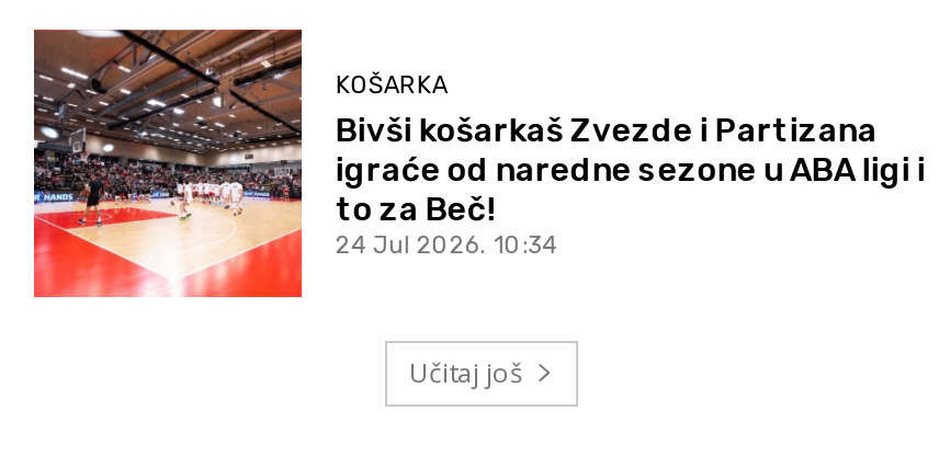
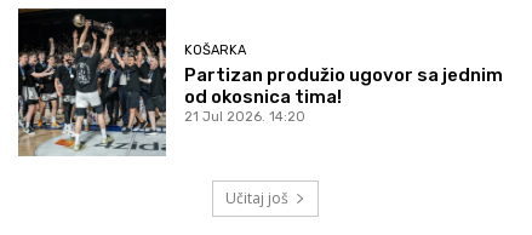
[32,10,926,299] [image] | Bivši košarkaš Zvezde i Partizana | igraće od naredne sezone u ABA ligi i | to za Beč! | 24 Jul 2026. 10:34 -> [17,7,503,156] [image] | Partizan produžio ugovor sa jednim | od okosnica tima! | 21 Jul 2026. 14:20

